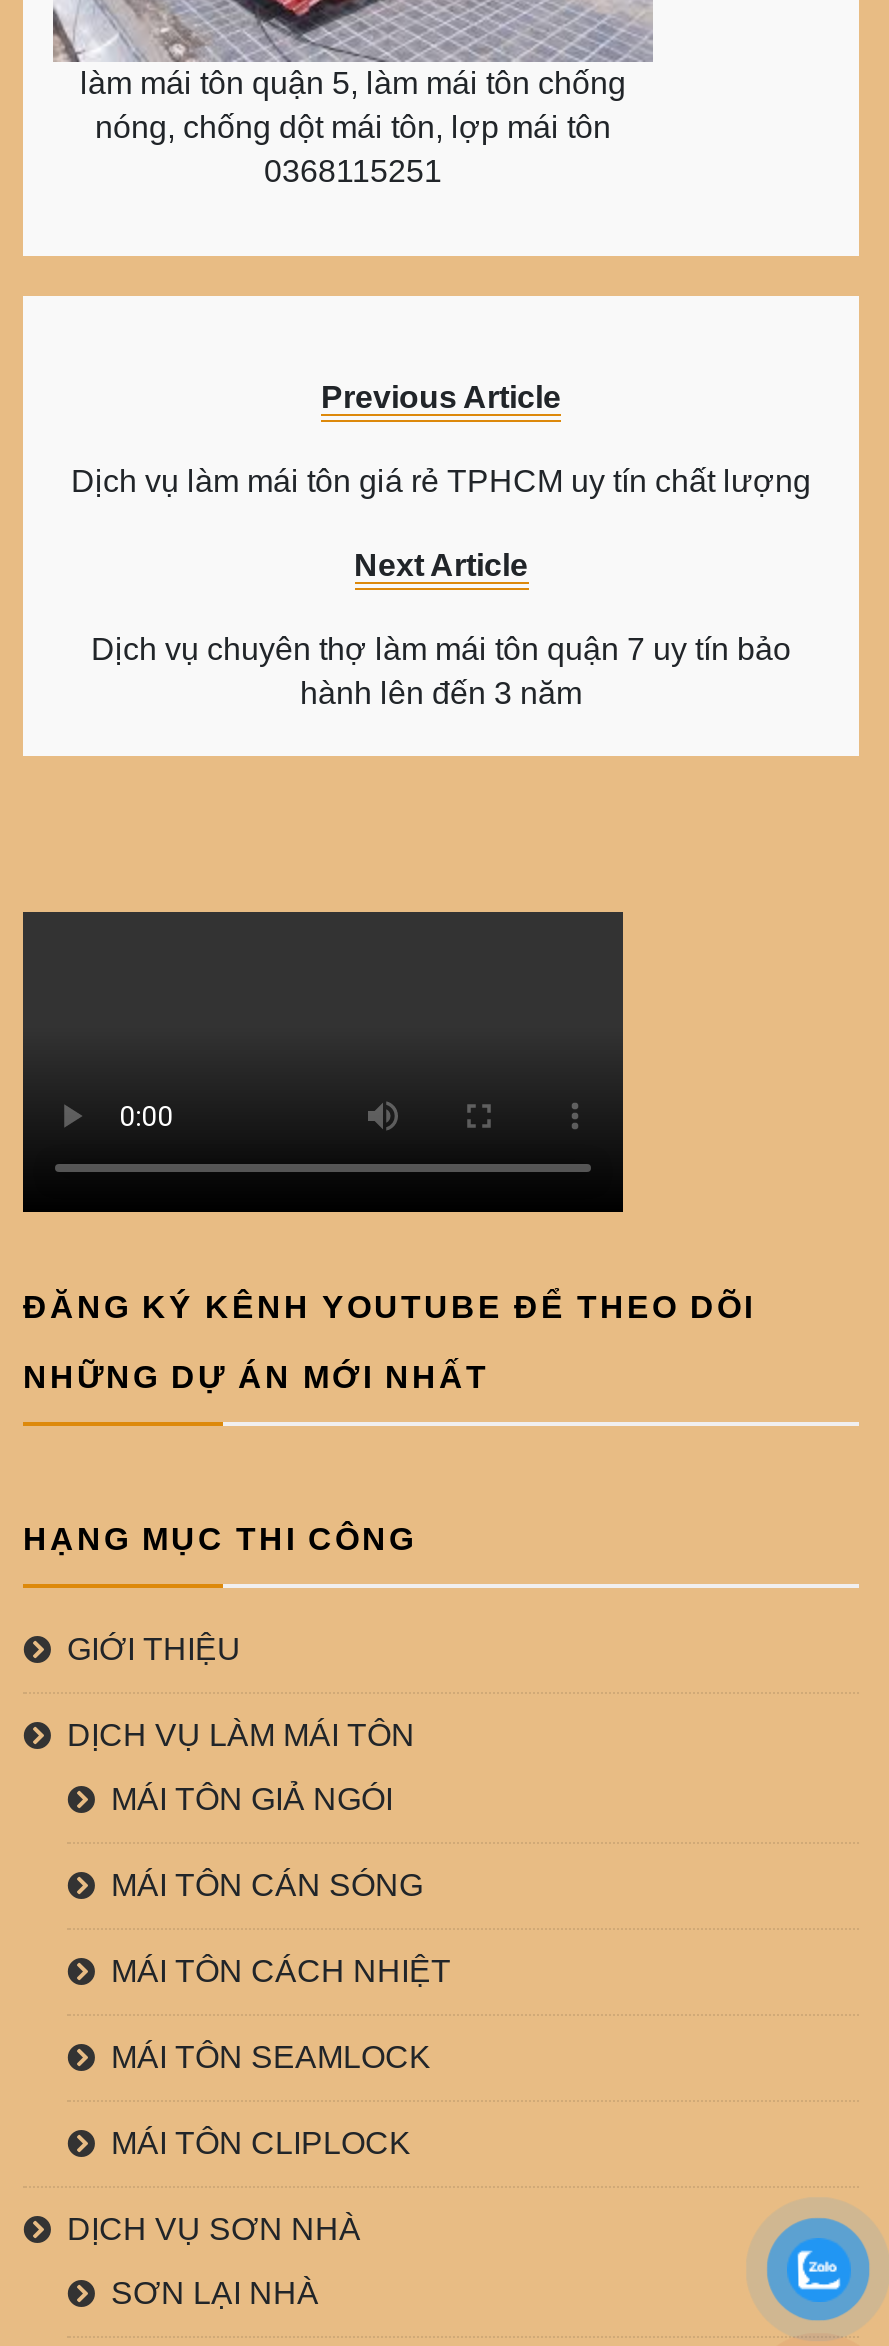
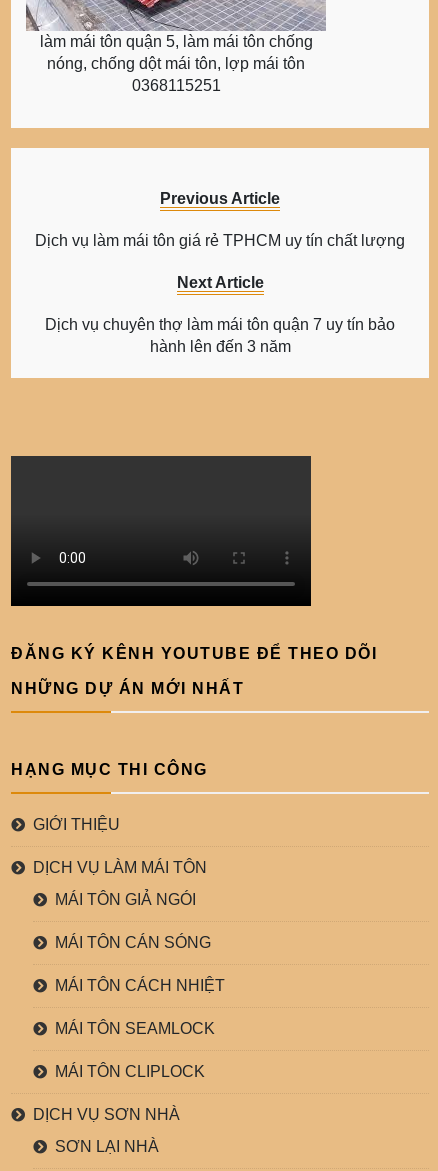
[763,2214,873,2324] [image] -> none

